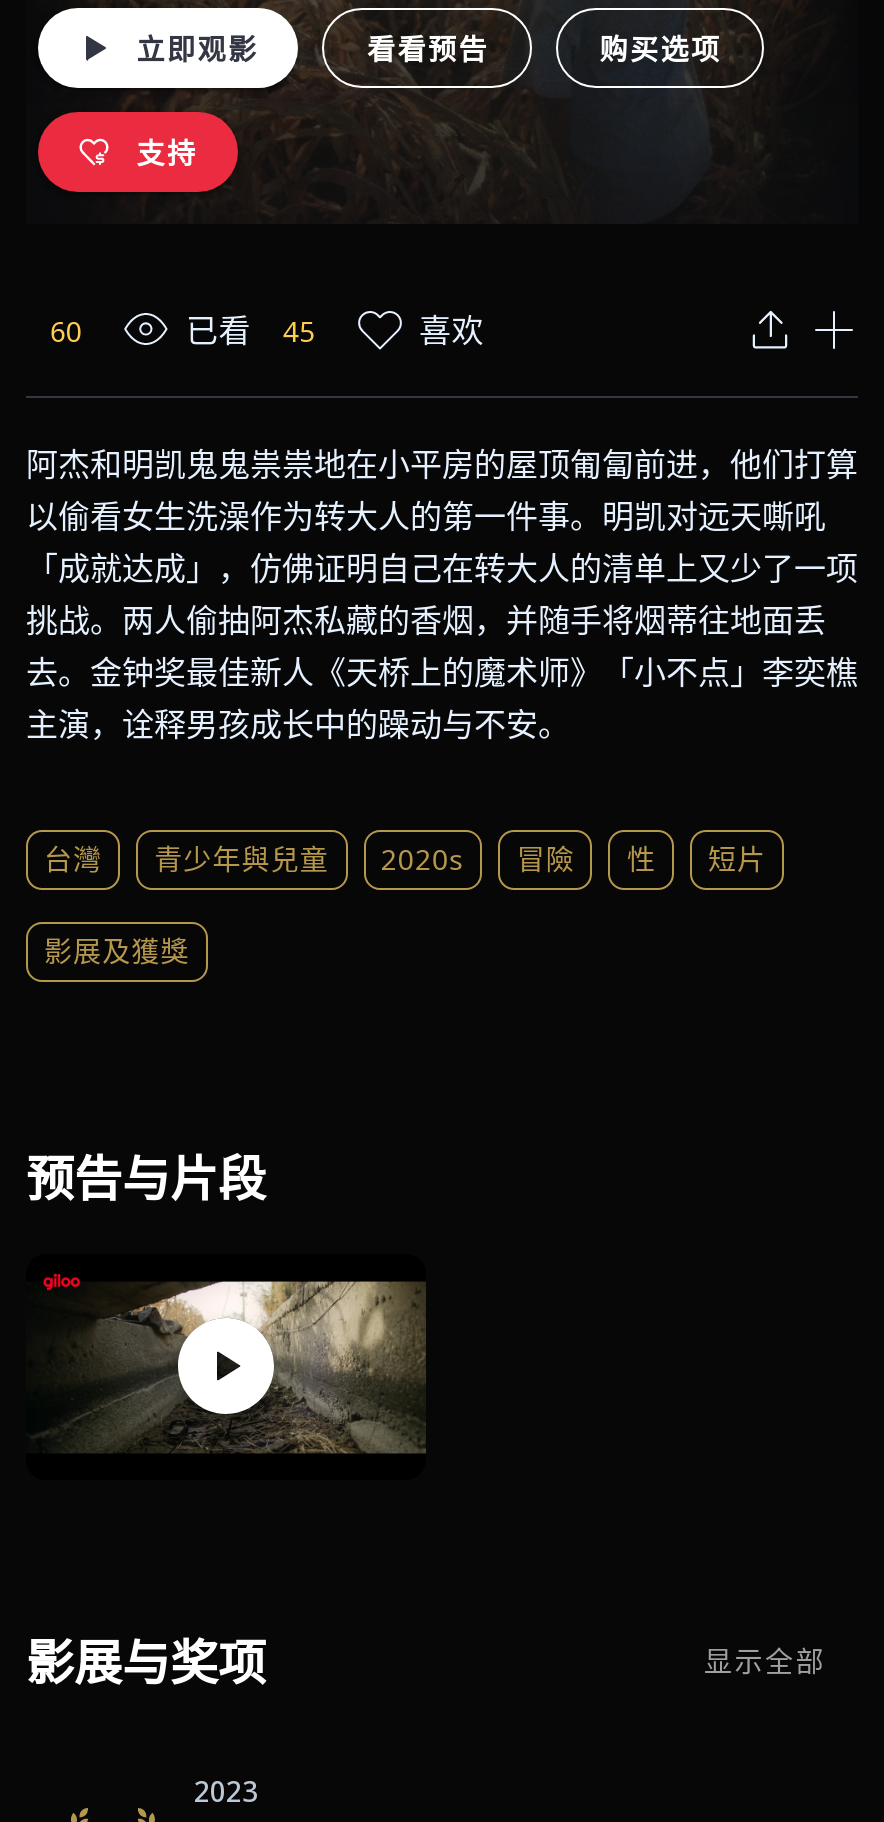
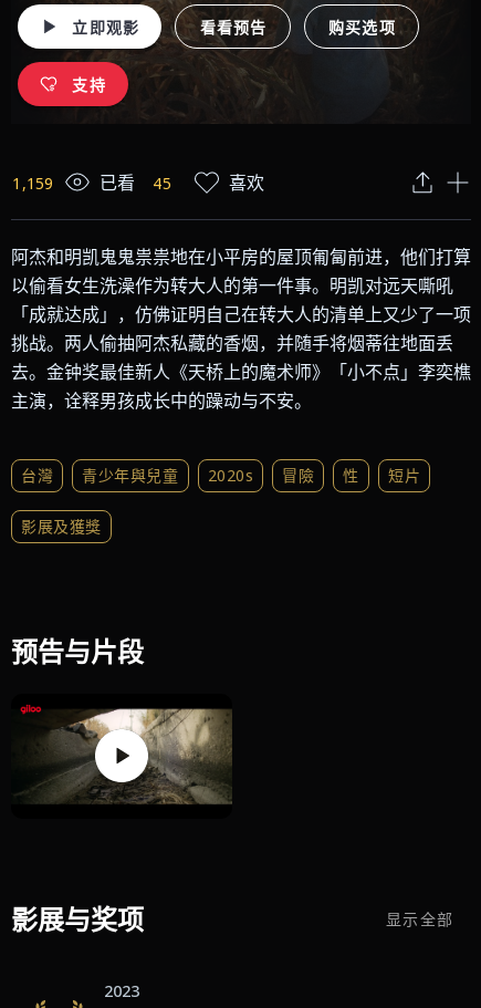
[49,311,82,349] 60 -> [12,172,54,193] 1,159

